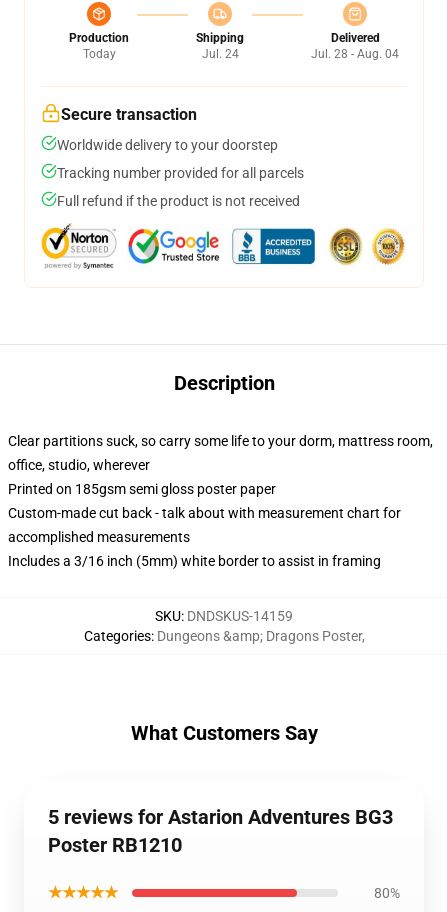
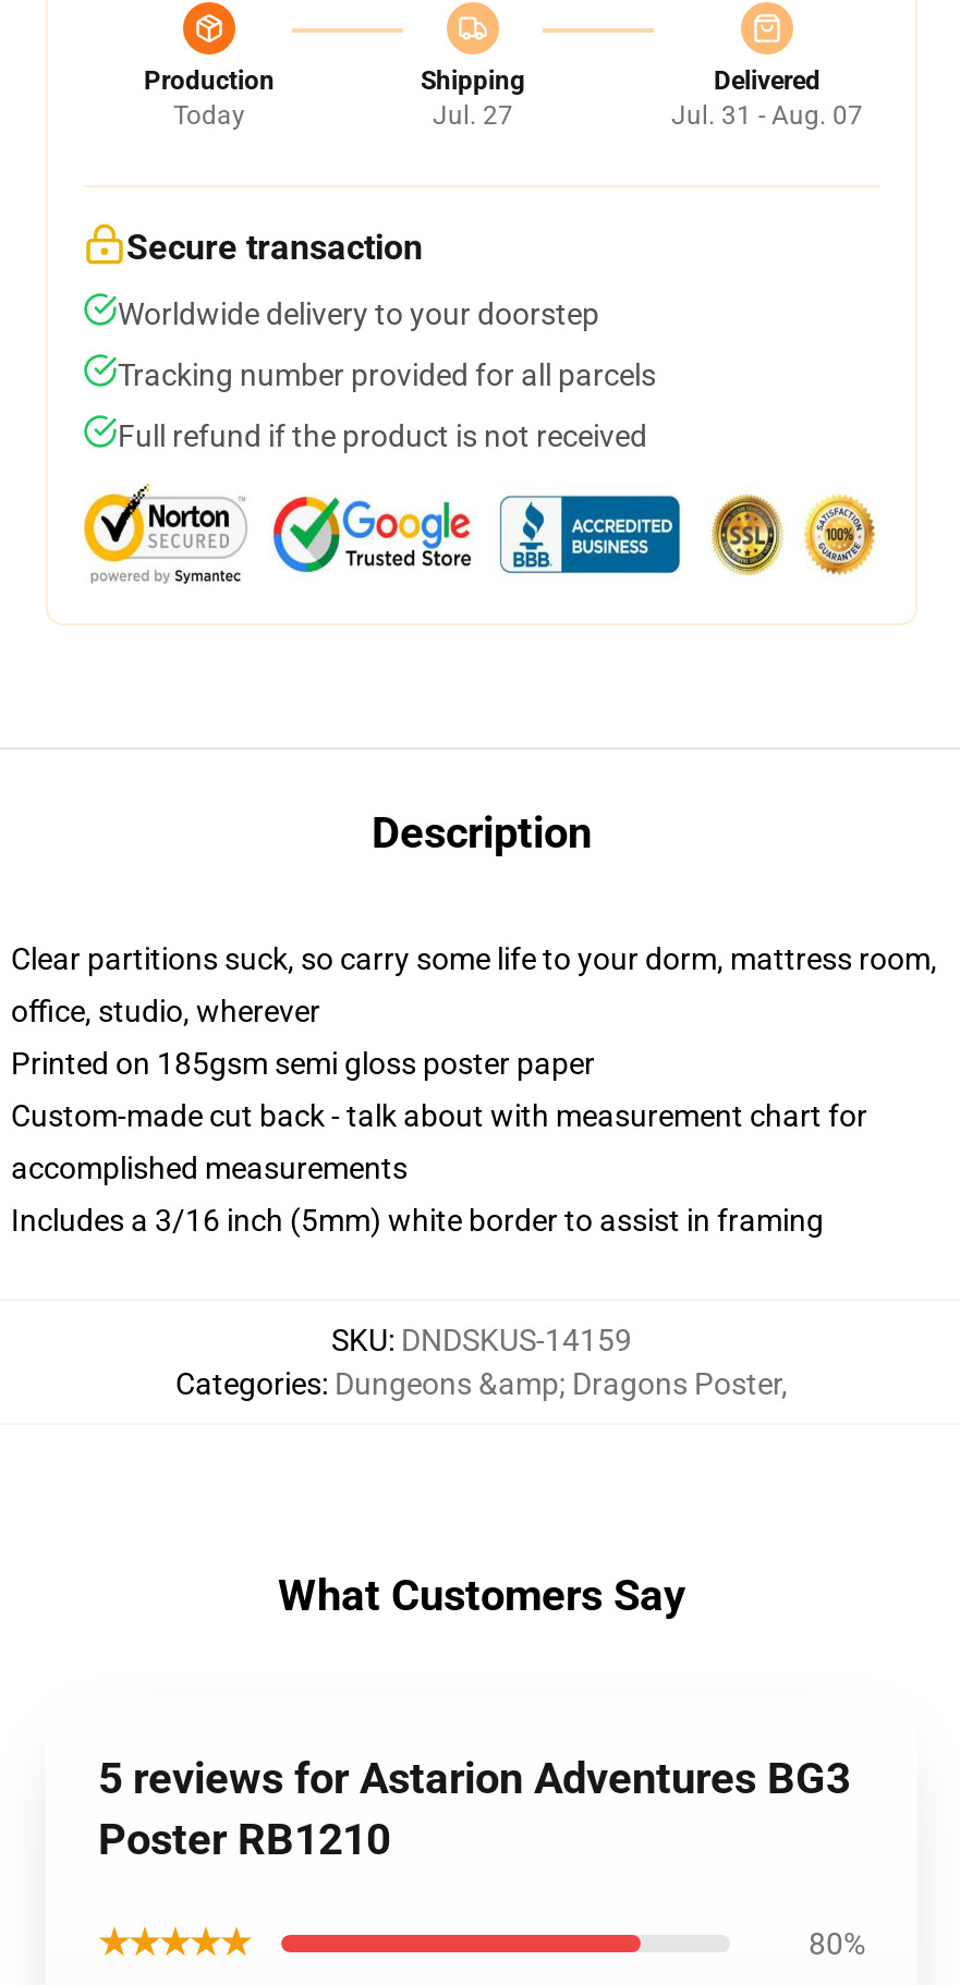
[201,47,238,61] Jul. 24 -> [433,100,513,131] Jul. 27
[311,47,399,61] Jul. 28 - Aug. 04 -> [671,100,863,131] Jul. 31 - Aug. 07

